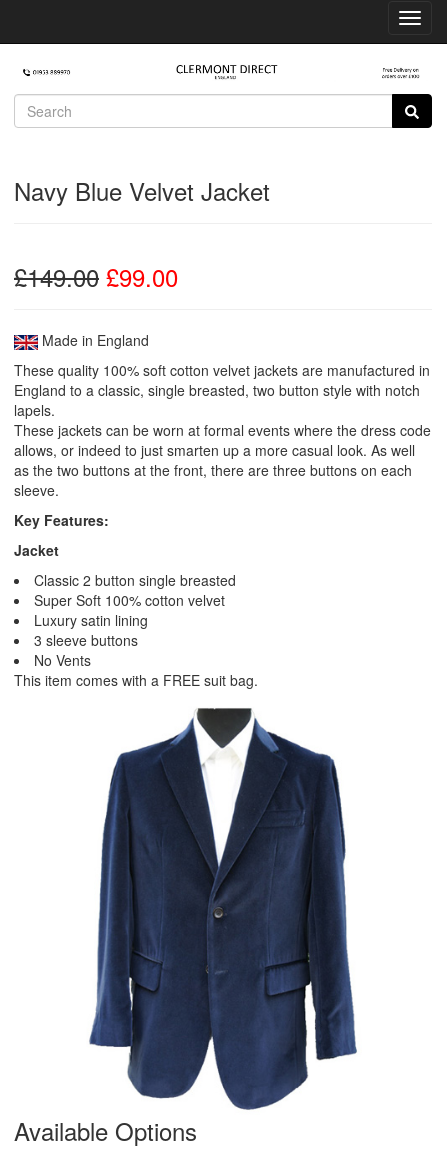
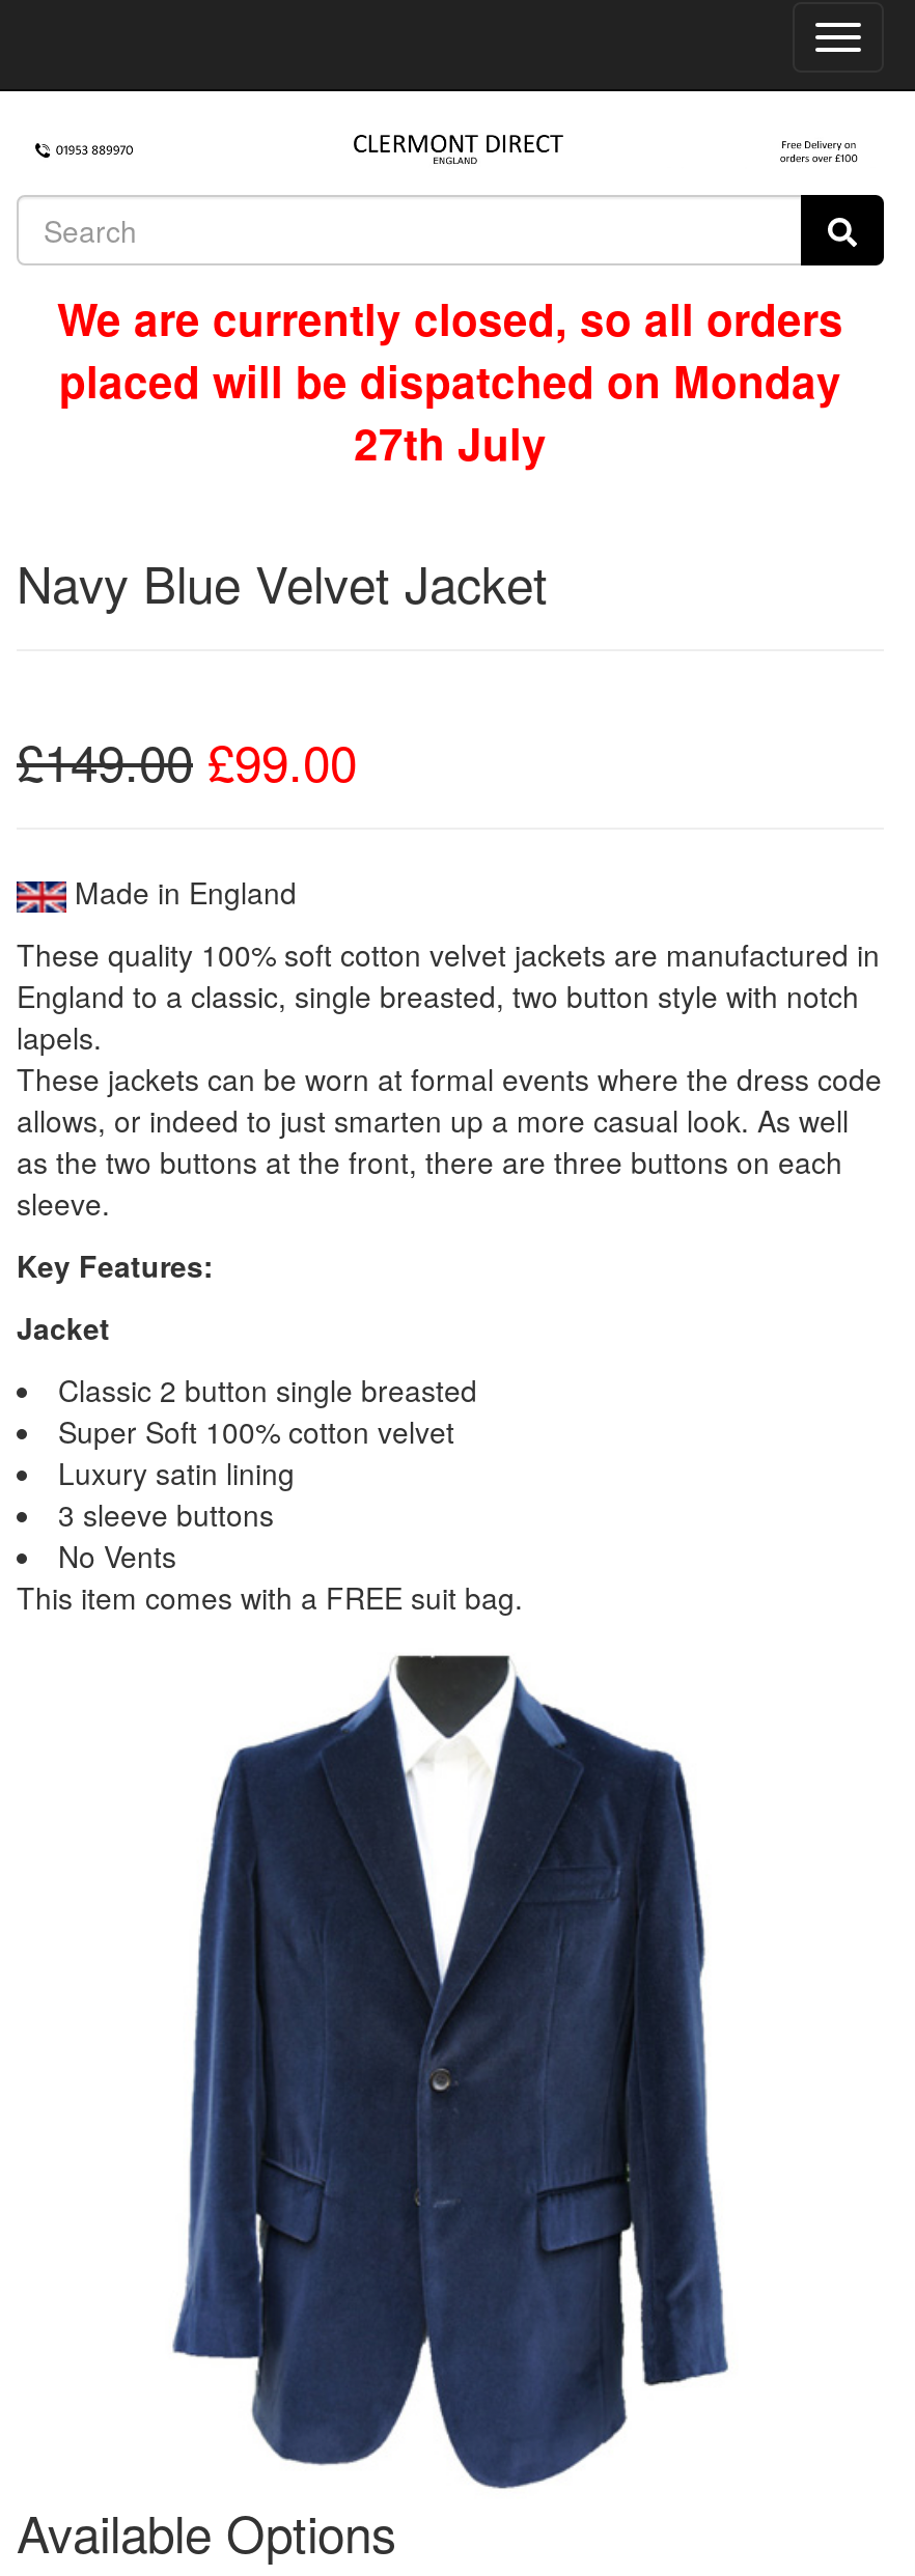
none -> [57,286,843,473] We are currently closed, so all orders | placed will be dispatched on Monday | 27th July

